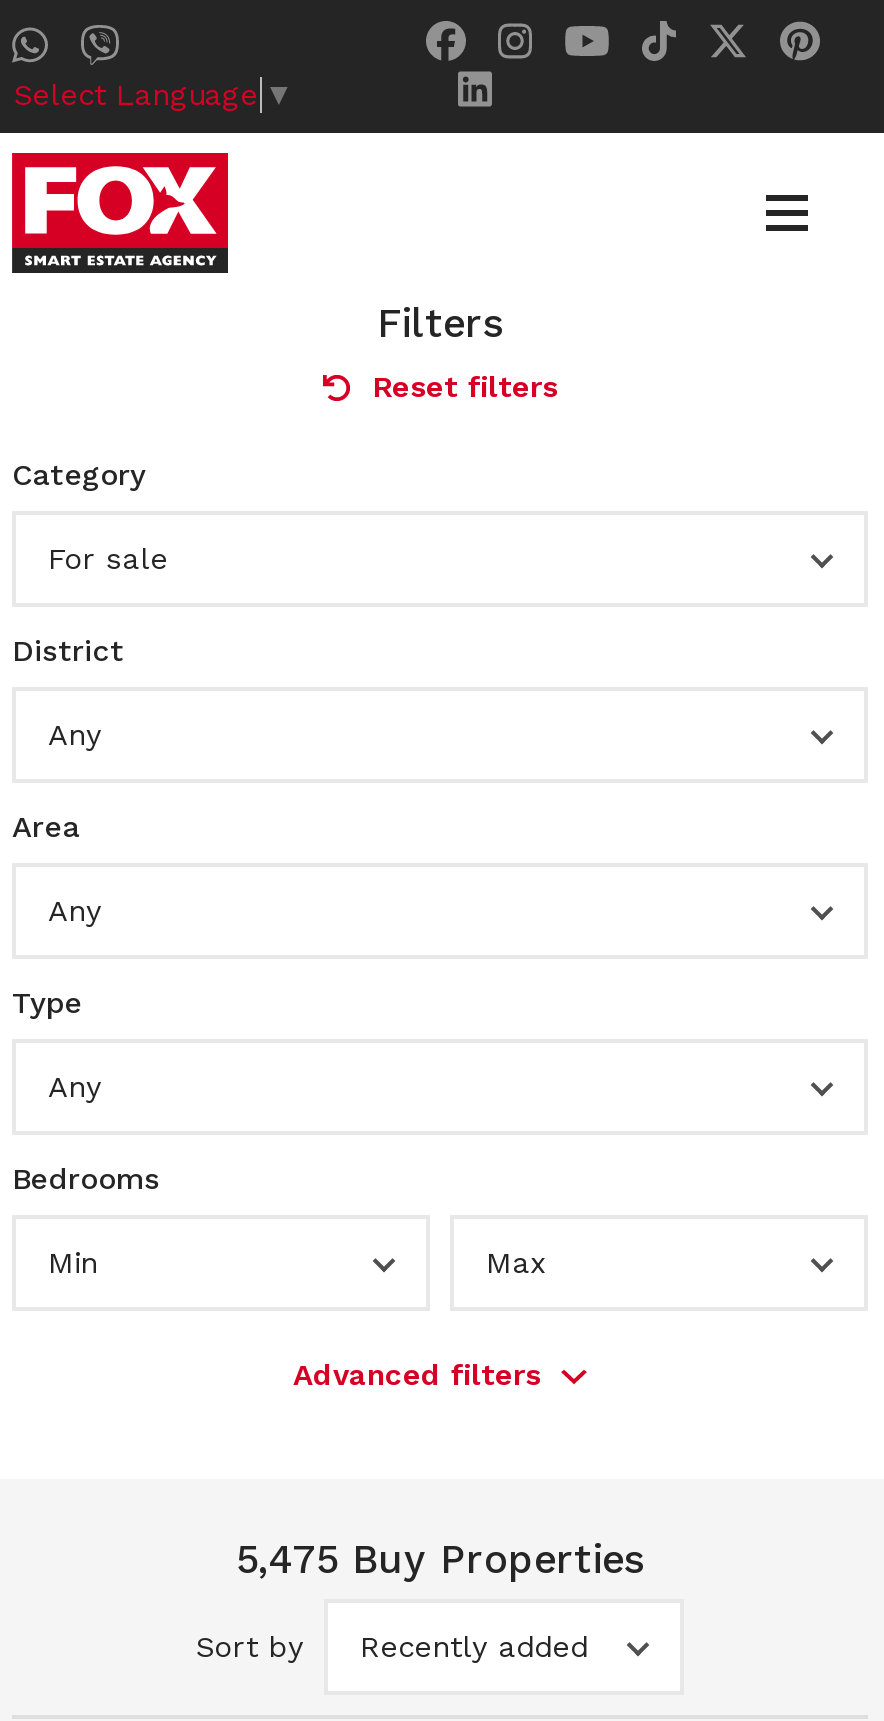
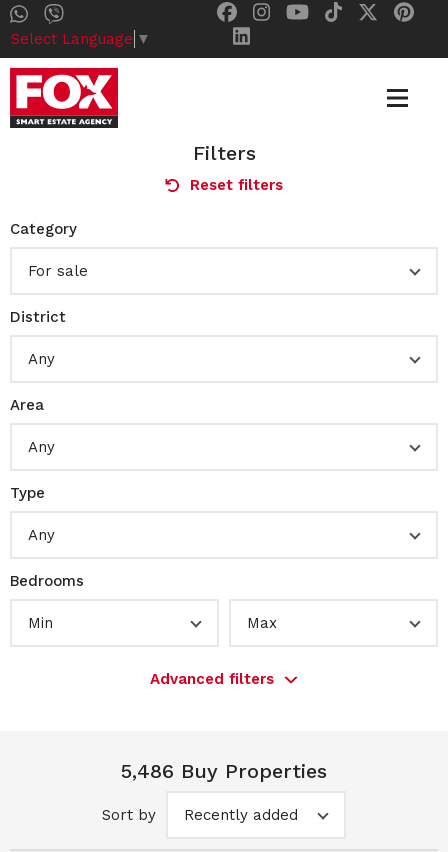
[236,1535,644,1583] 5,475 Buy Properties -> [121,759,327,783] 5,486 Buy Properties

